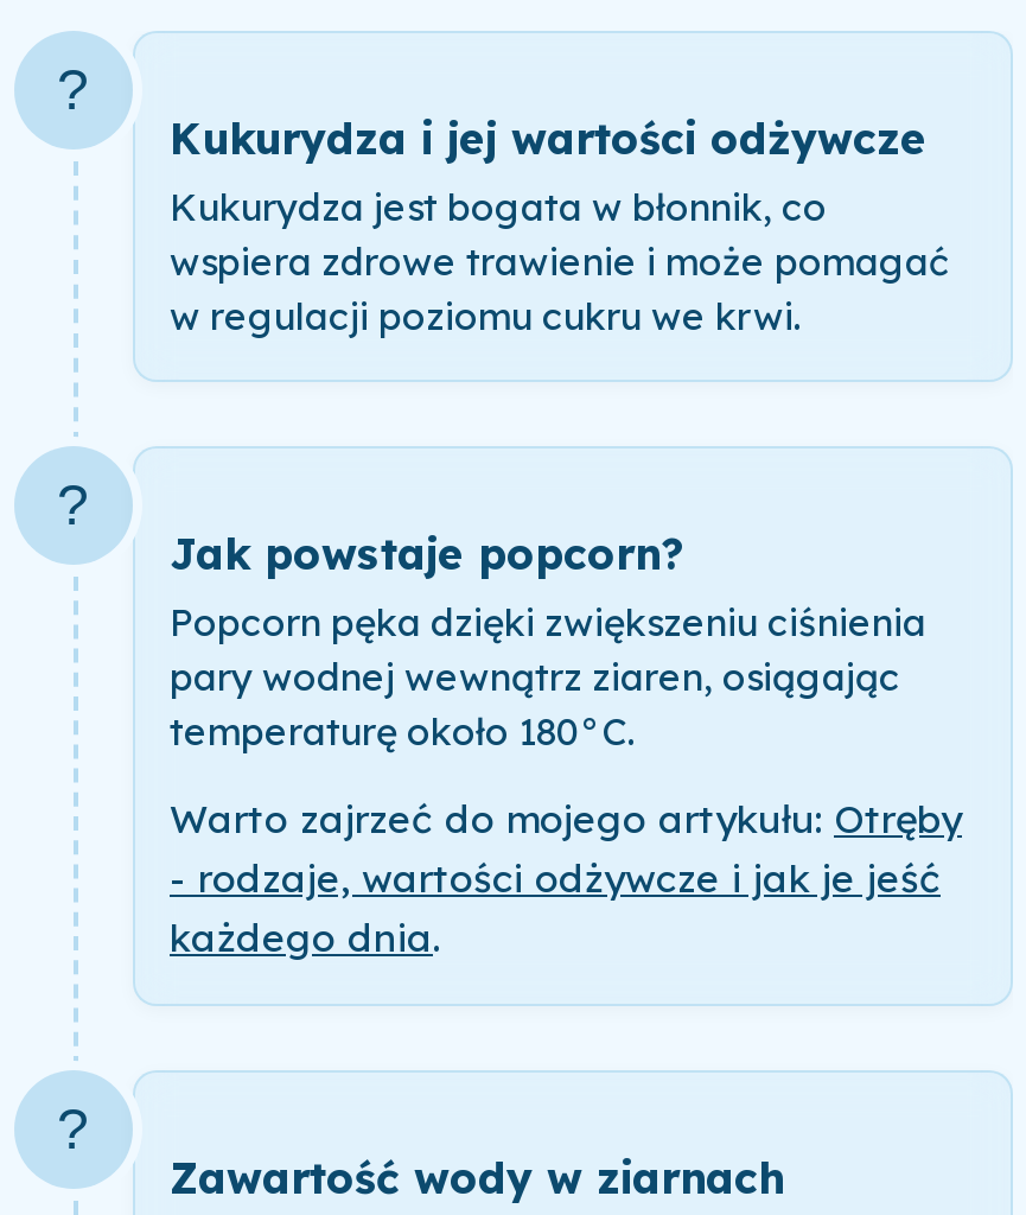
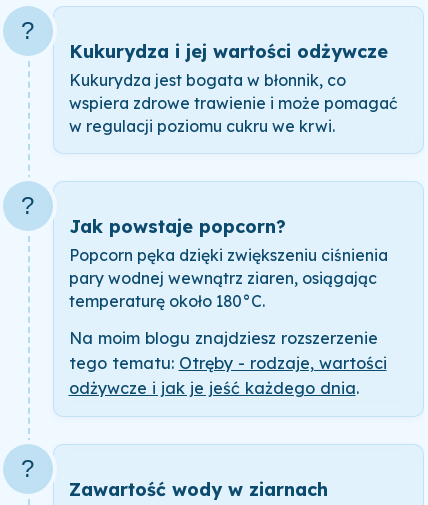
[170,794,962,961] Warto zajrzeć do mojego artykułu: Otręby | - rodzaje, wartości odżywcze i jak je jeść | każdego dnia. -> [68,328,386,398] Na moim blogu znajdziesz rozszerzenie | tego tematu: Otręby - rodzaje, wartości | odżywcze i jak je jeść każdego dnia.

